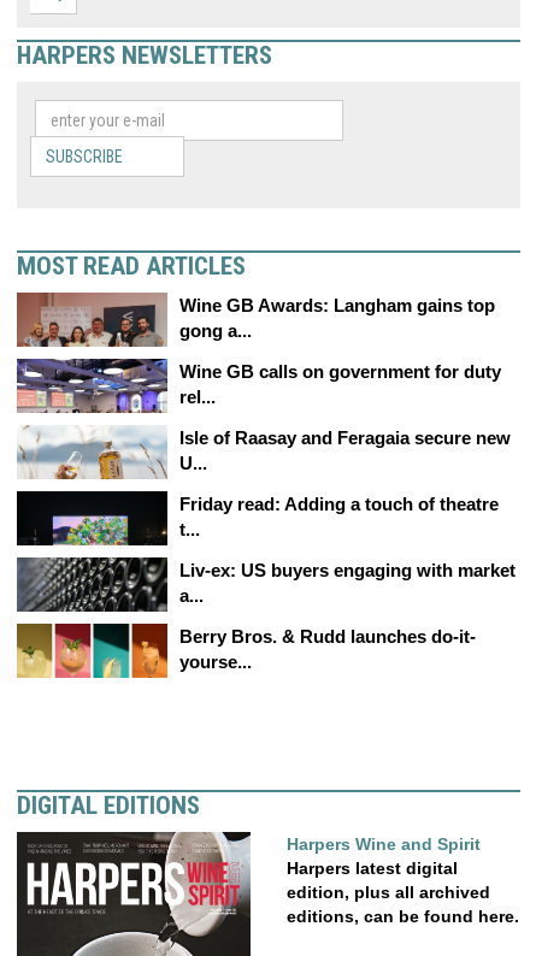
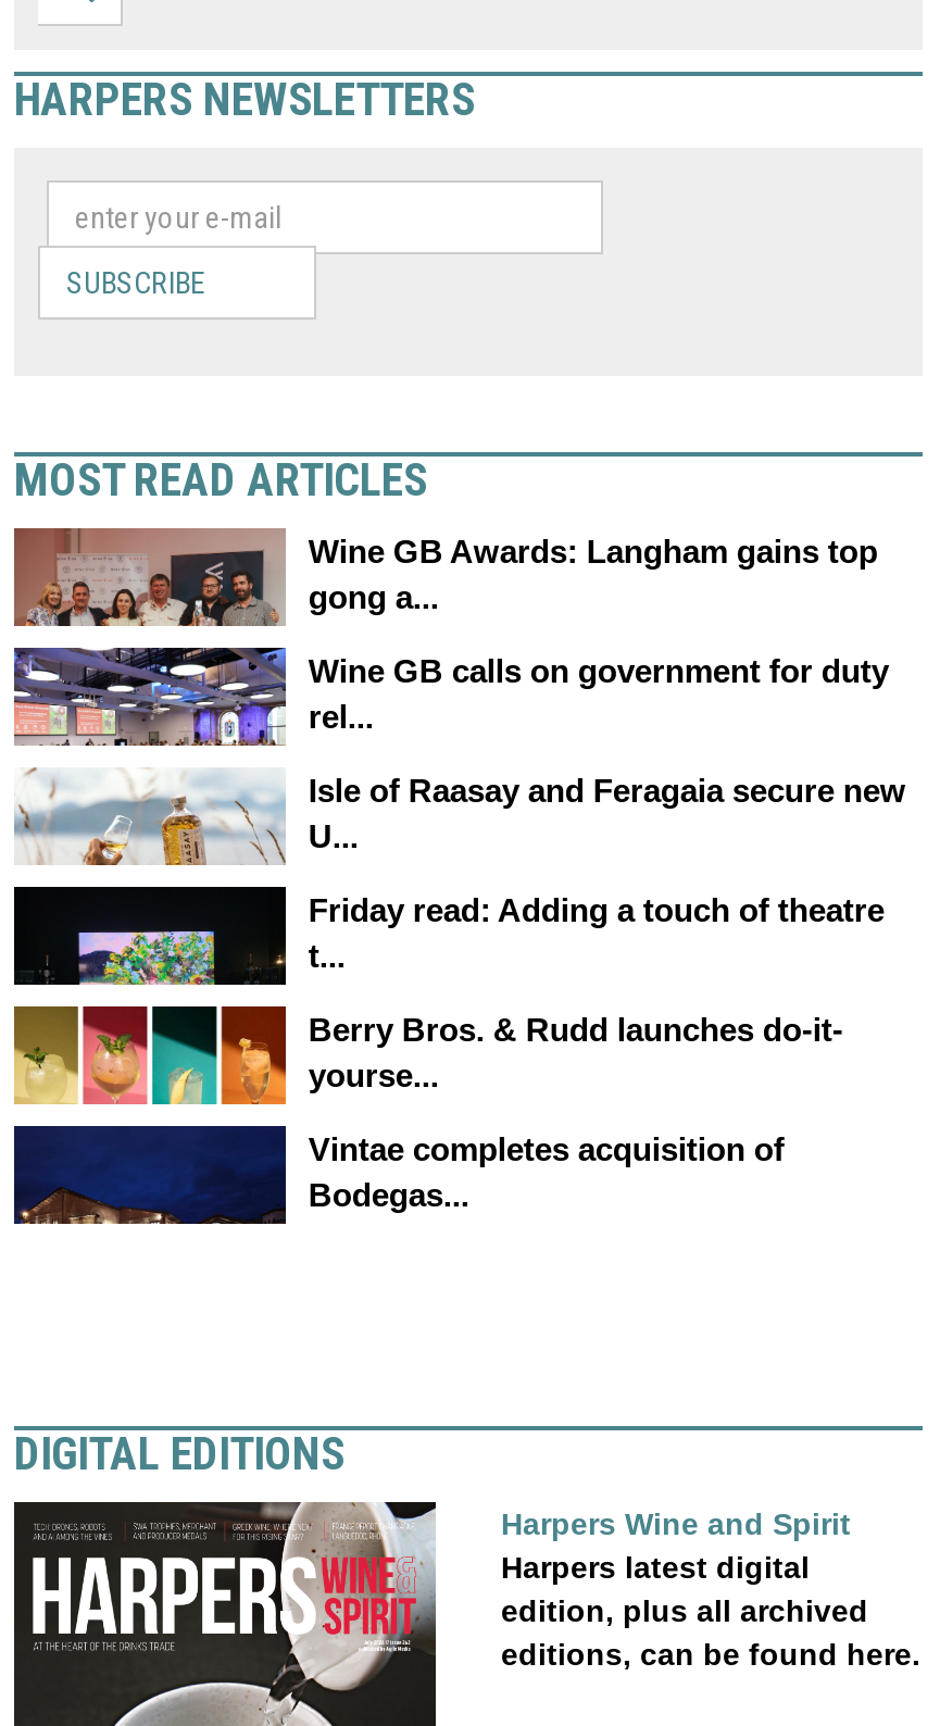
[16,556,516,613] [image] | Liv-ex: US buyers engaging with market | a... -> none
moved [16,625,476,680] -> [12,1009,843,1109]: [image] | Berry Bros. & Rudd launches do-it- | yourse...
none -> [12,1124,784,1226] [image] | Vintae completes acquisition of | Bodegas...

